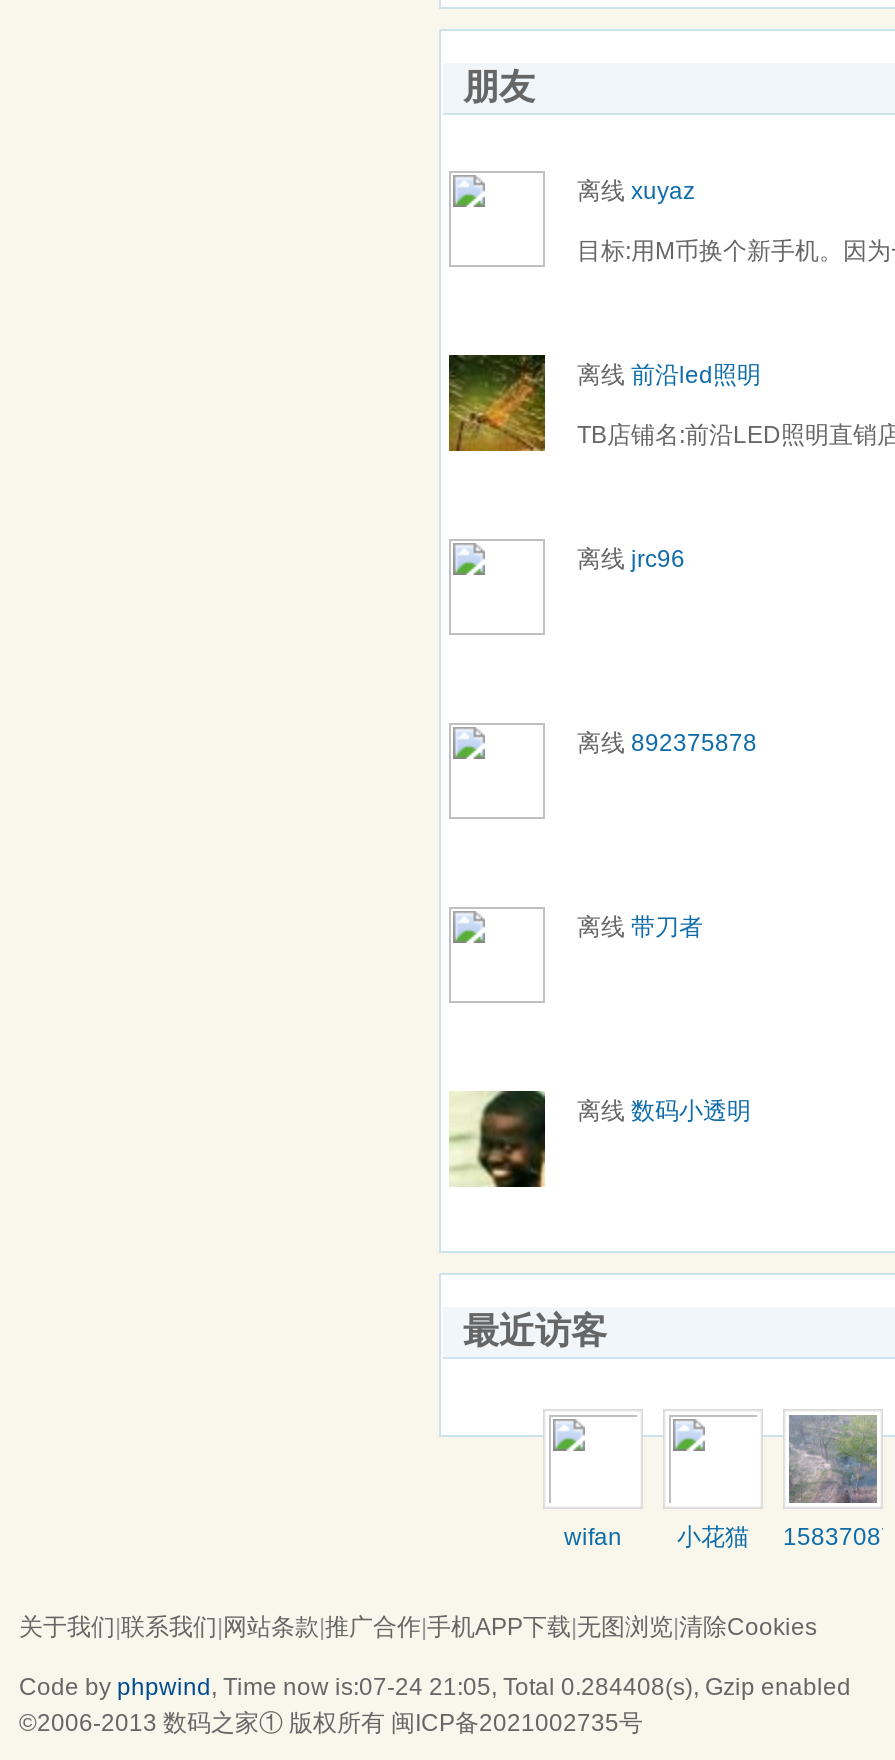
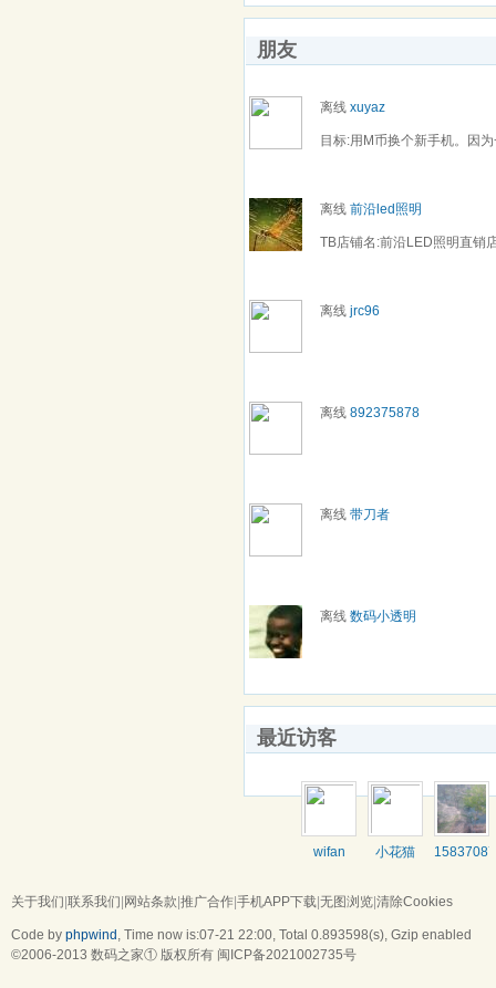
[19,1672,851,1700] Code by phpwind, Time now is:07-24 21:05, Total 0.284408(s), Gzip enabled -> [11,927,472,942] Code by phpwind, Time now is:07-21 22:00, Total 0.893598(s), Gzip enabled

